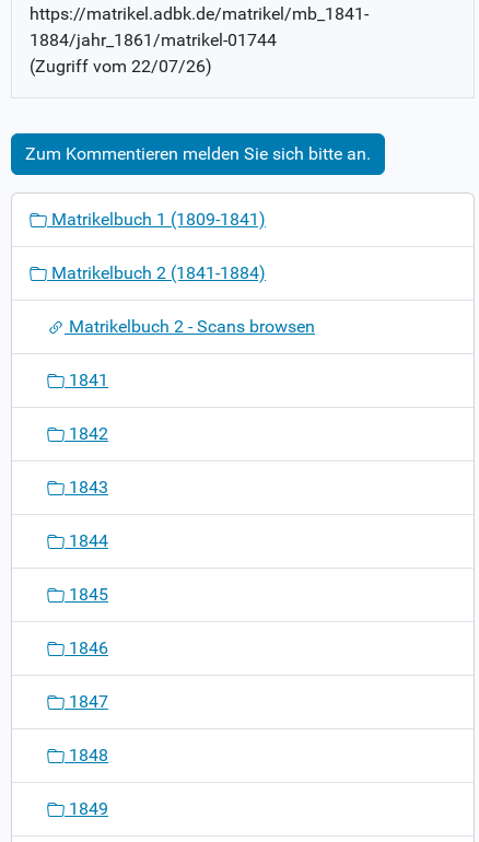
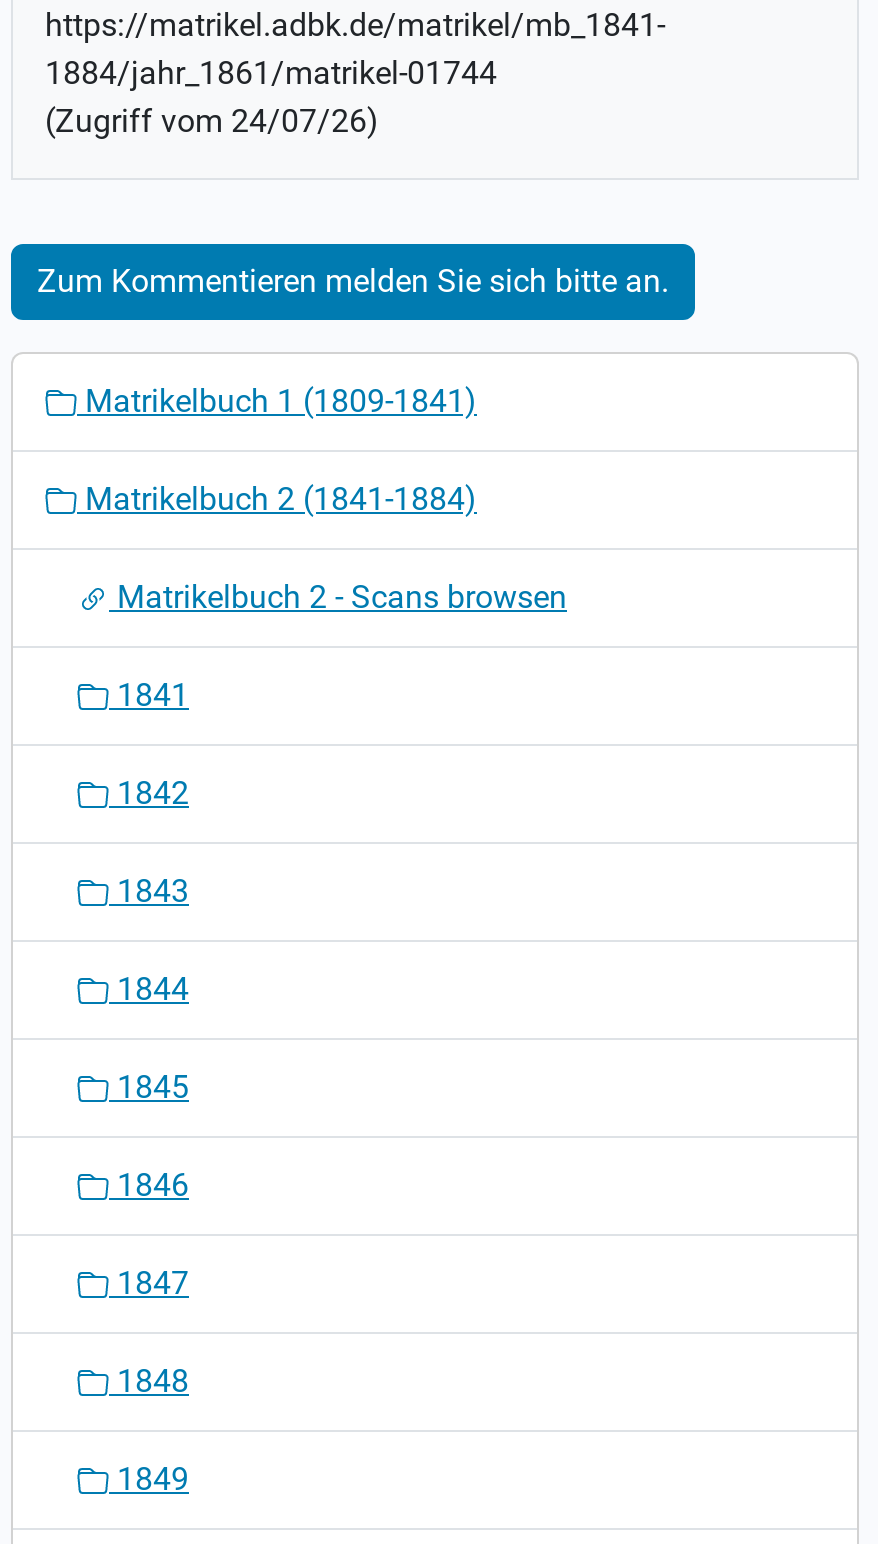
[30,56,212,76] (Zugriff vom 22/07/26) -> [45,102,379,140] (Zugriff vom 24/07/26)

